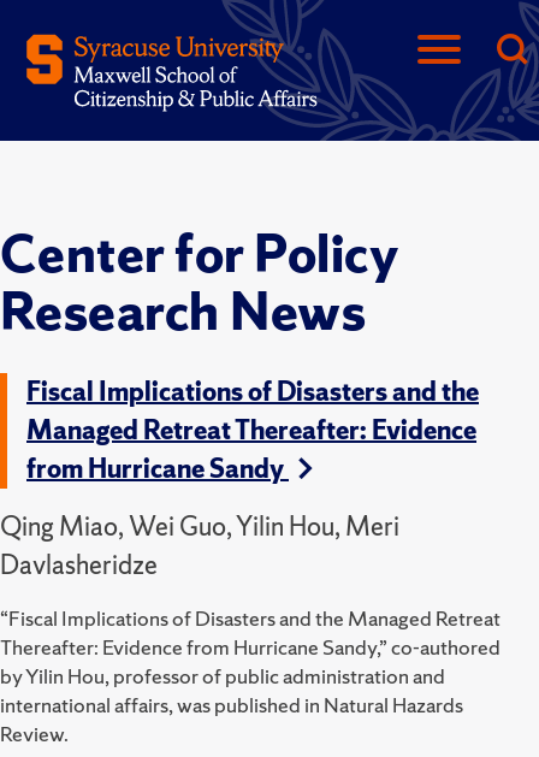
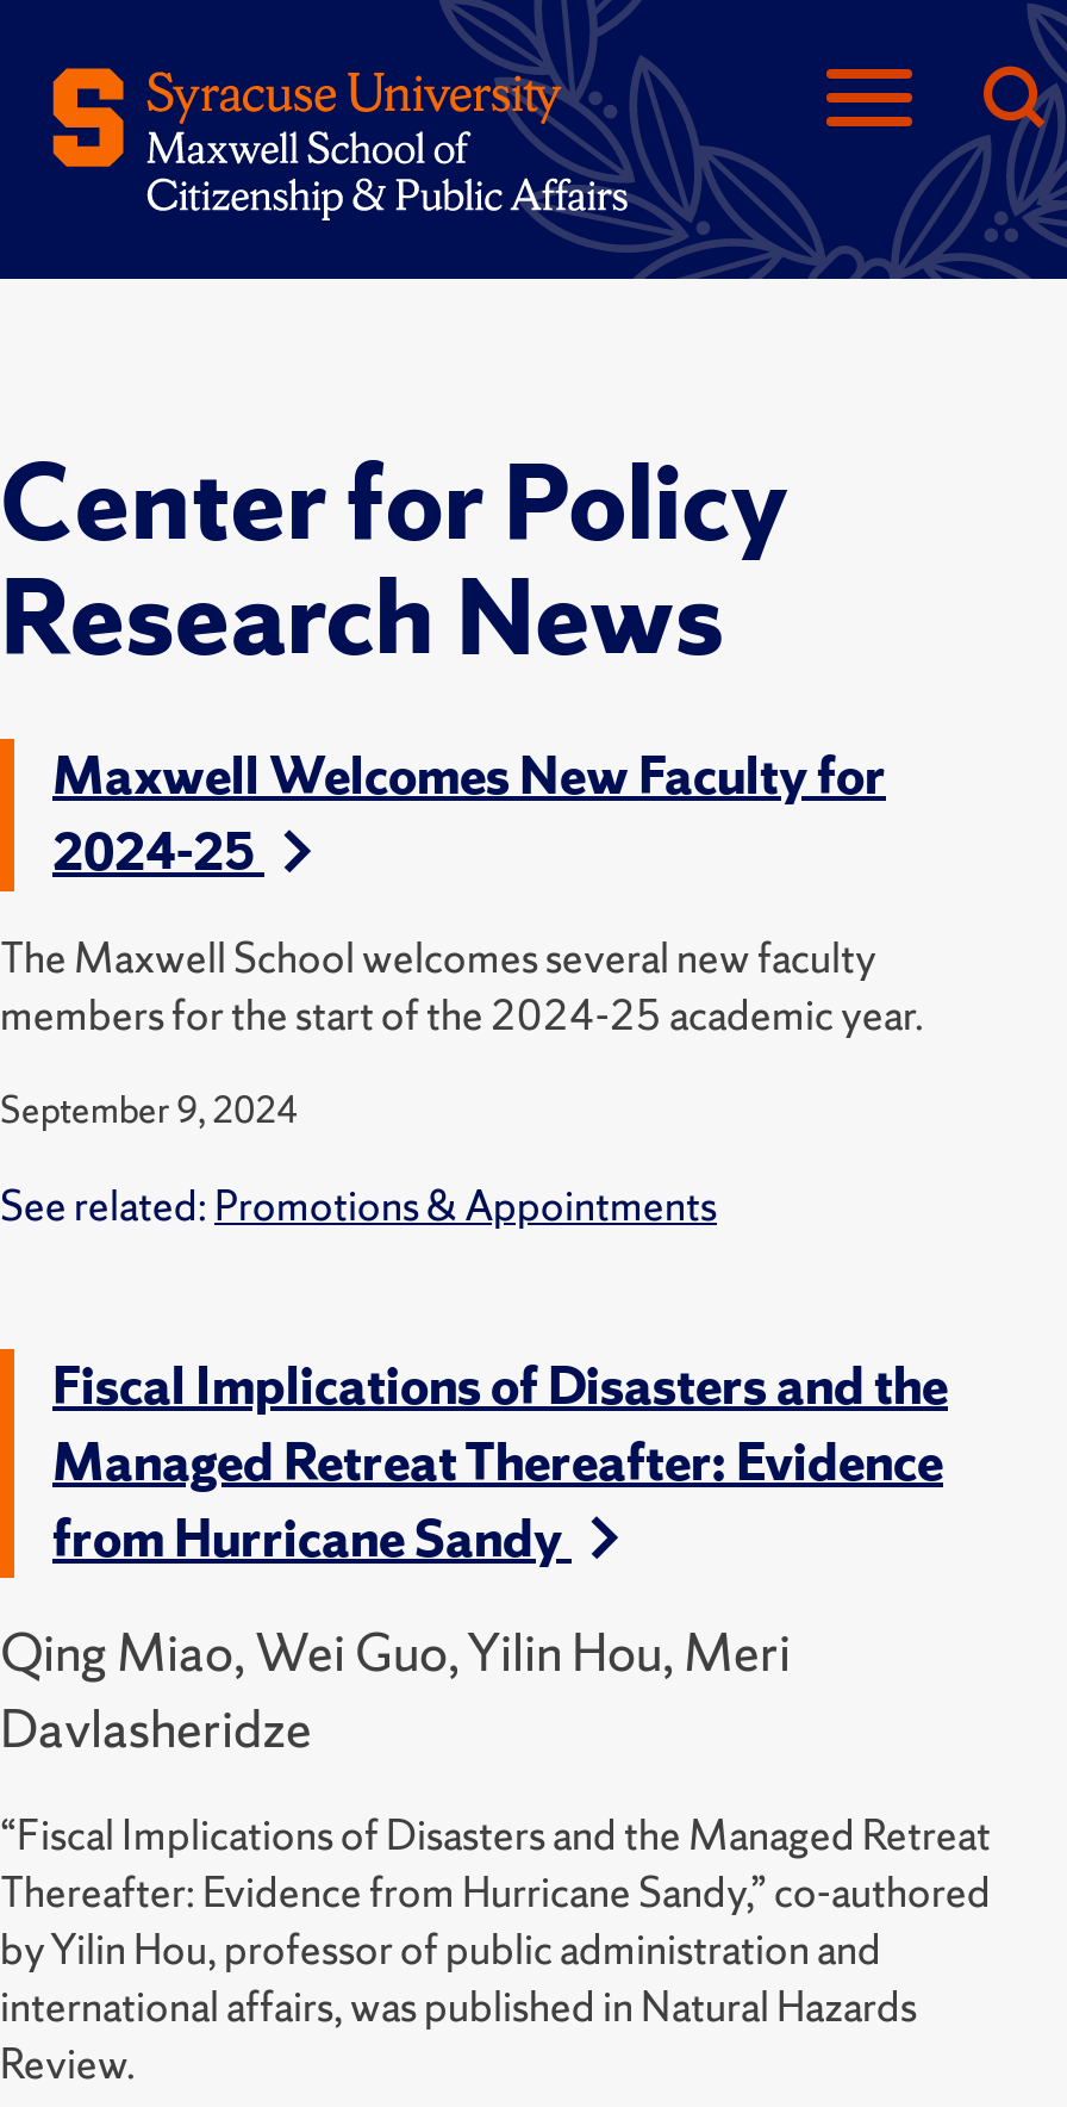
none -> [0,740,946,1231] Maxwell Welcomes New Faculty for | 2024-25 | The Maxwell School welcomes several new faculty | members for the start of the 2024-25 academic year. | September 9, 2024 | See related: Promotions & Appointments

